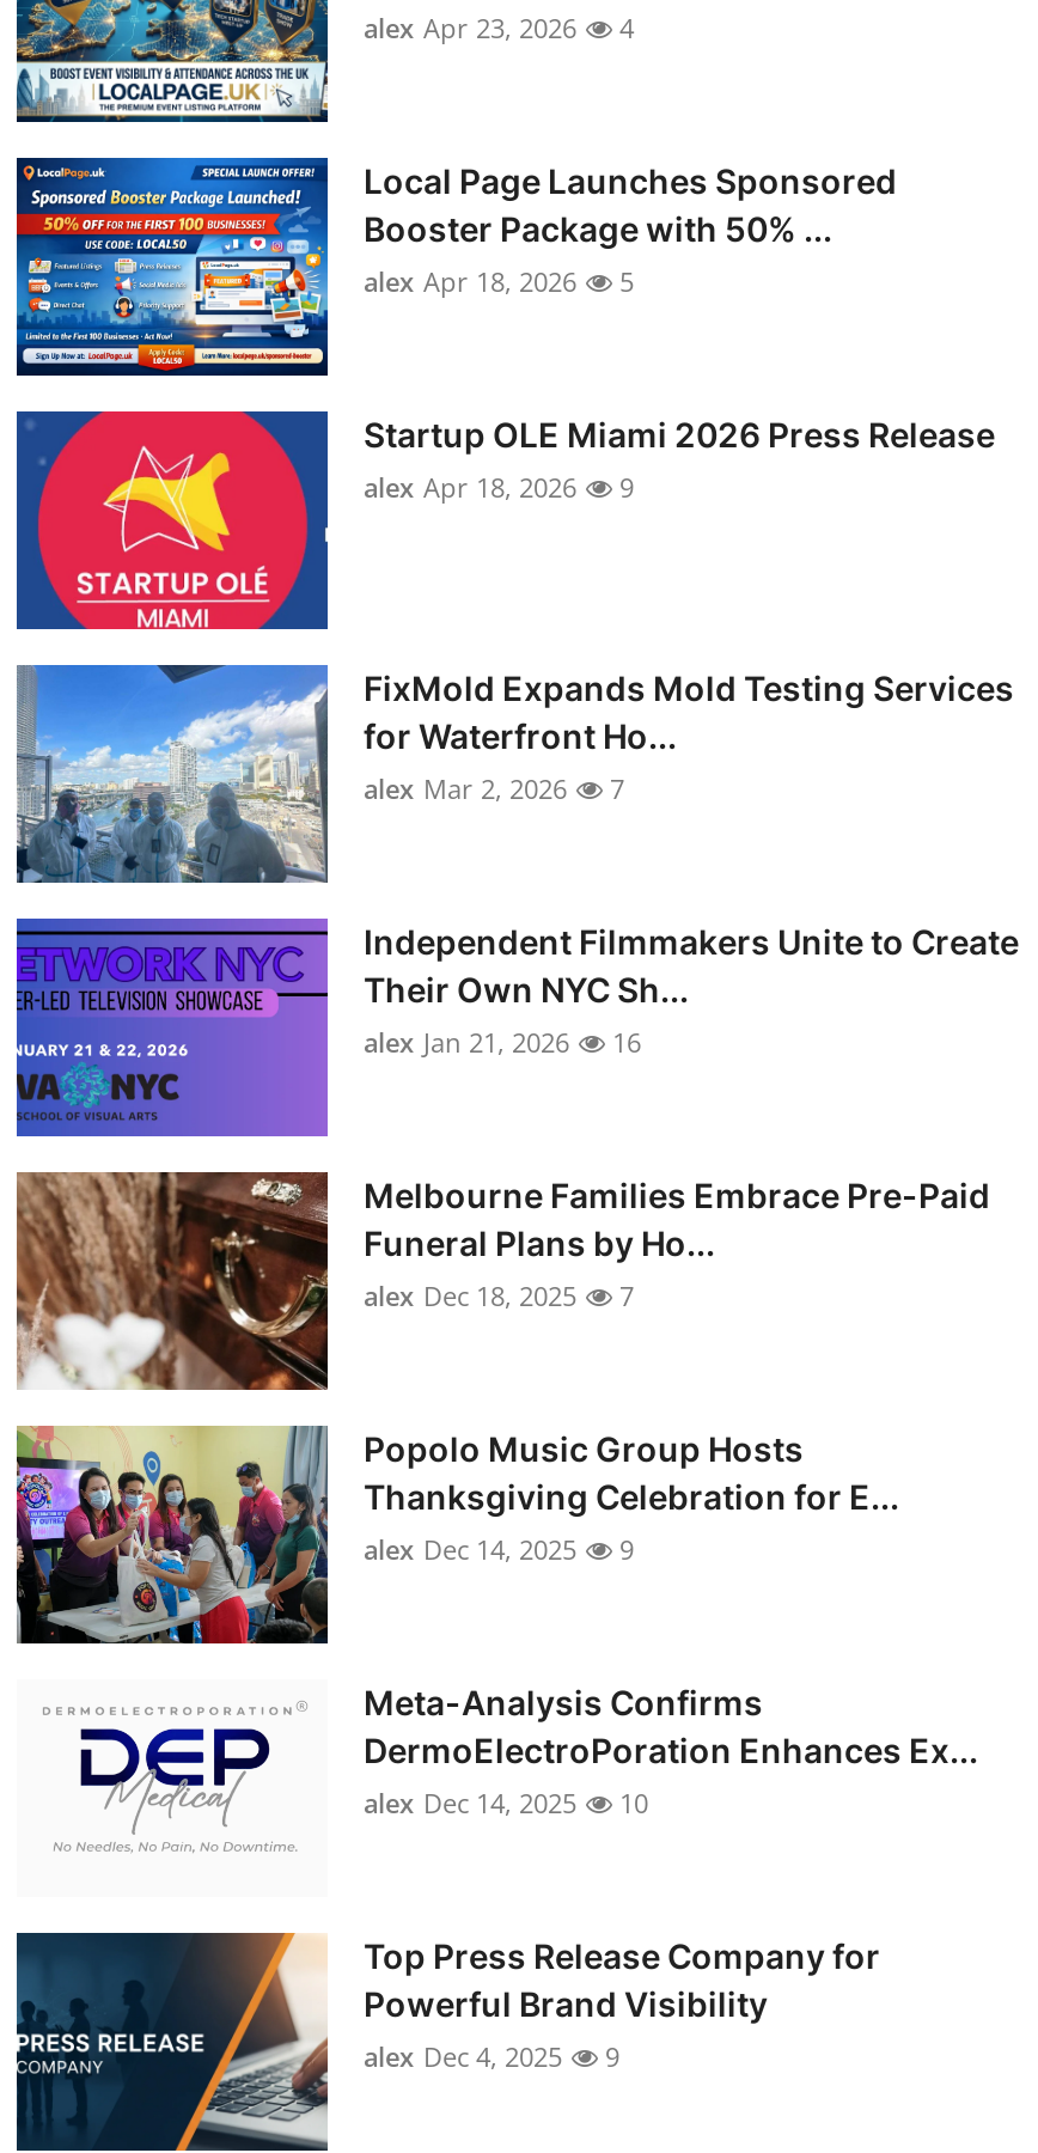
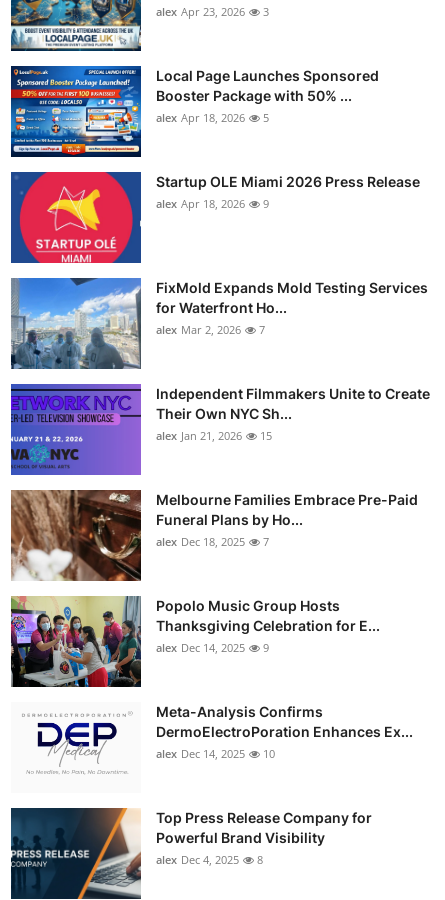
[364,10,634,45] alex Apr 23, 2026 4 -> [156,4,269,19] alex Apr 23, 2026 3
[364,1024,641,1060] alex Jan 21, 2026 16 -> [156,428,272,443] alex Jan 21, 2026 15
[364,2038,619,2074] alex Dec 4, 2025 9 -> [156,852,263,867] alex Dec 4, 2025 8

